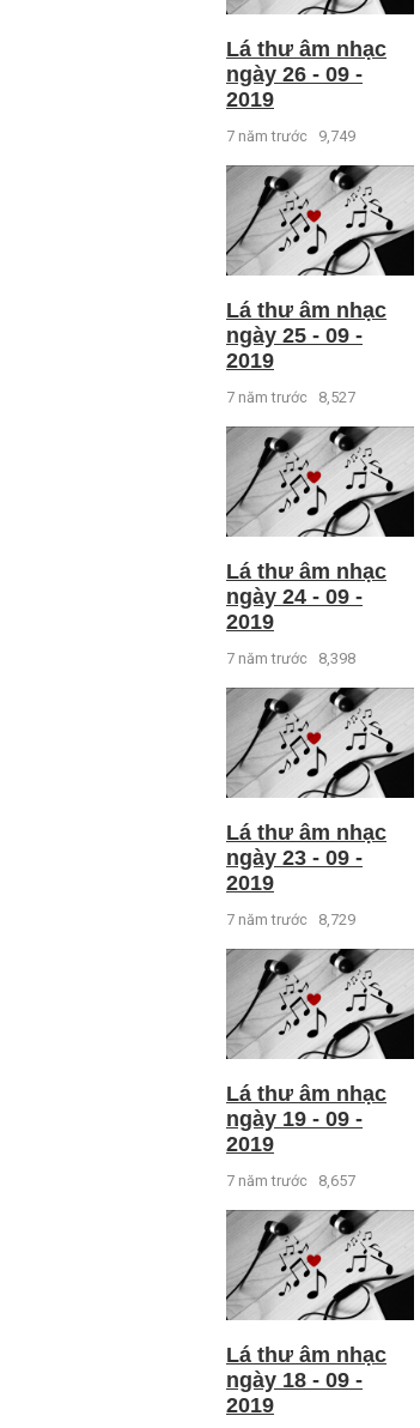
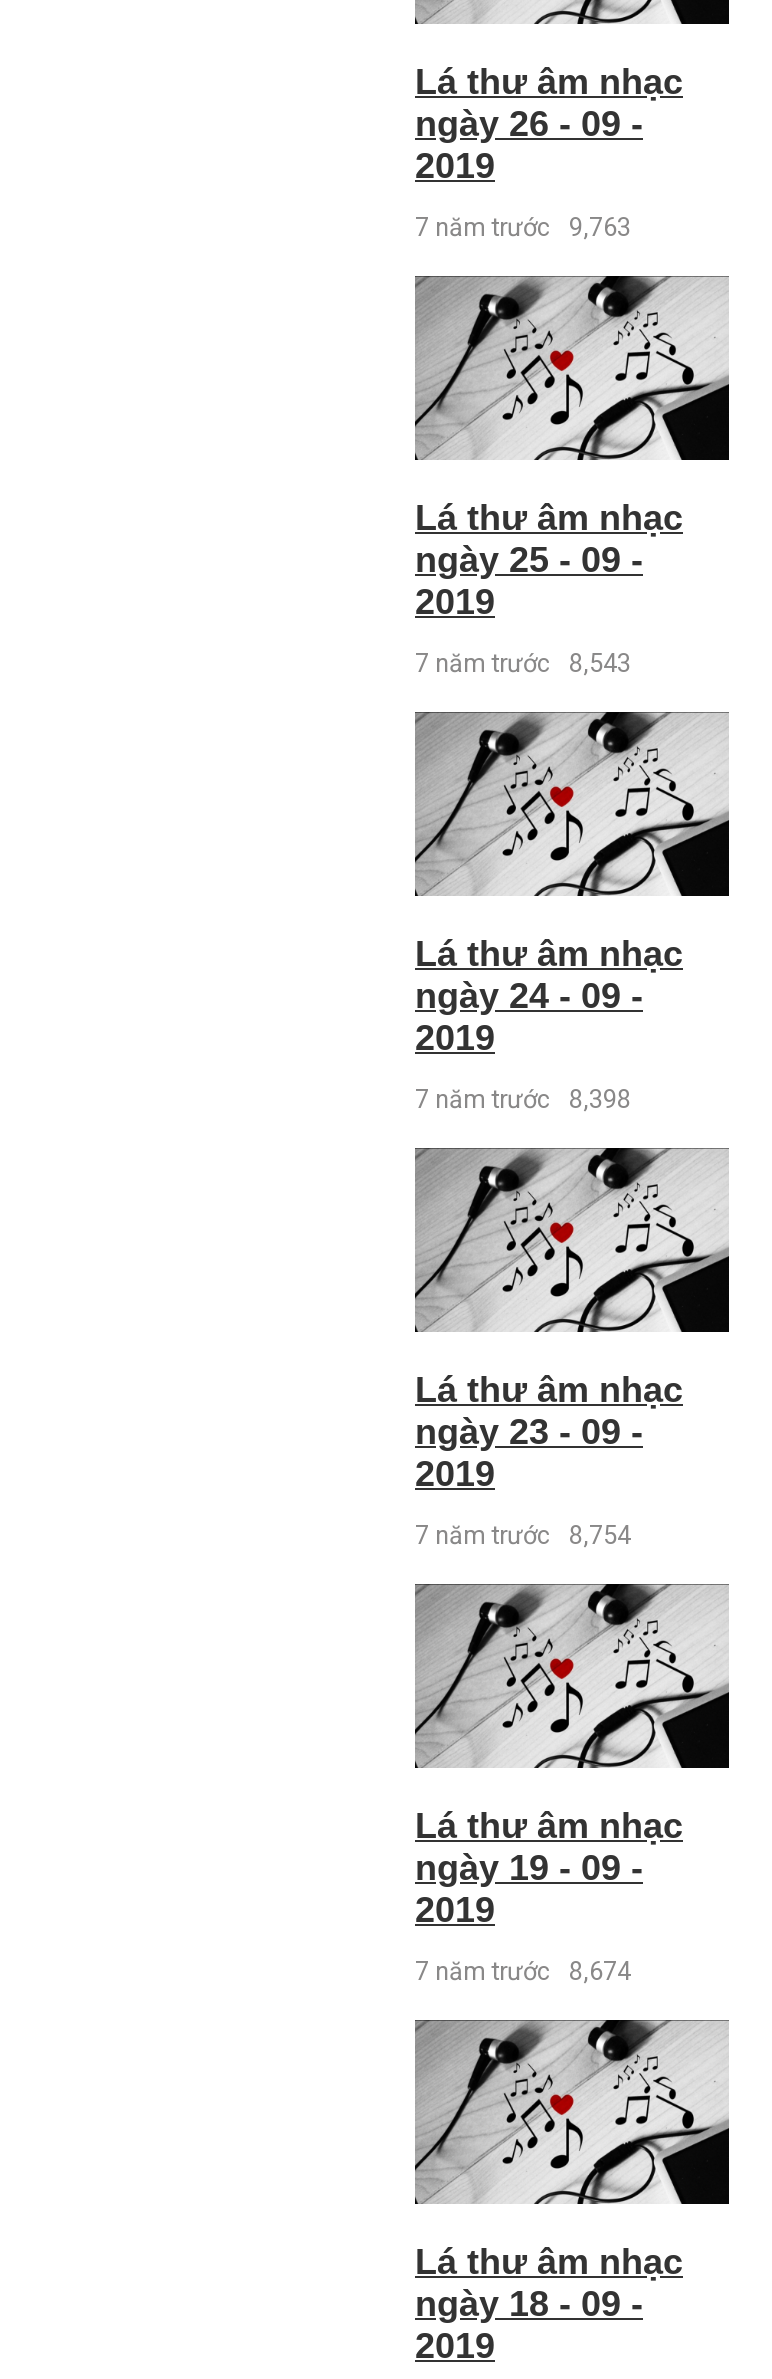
[226,127,355,145] 7 năm trước 9,749 -> [415,213,631,243] 7 năm trước 9,763
[226,388,355,406] 7 năm trước 8,527 -> [415,648,631,678] 7 năm trước 8,543
[226,910,355,928] 7 năm trước 8,729 -> [415,1520,631,1550] 7 năm trước 8,754
[226,1172,355,1189] 7 năm trước 8,657 -> [415,1956,631,1986] 7 năm trước 8,674

